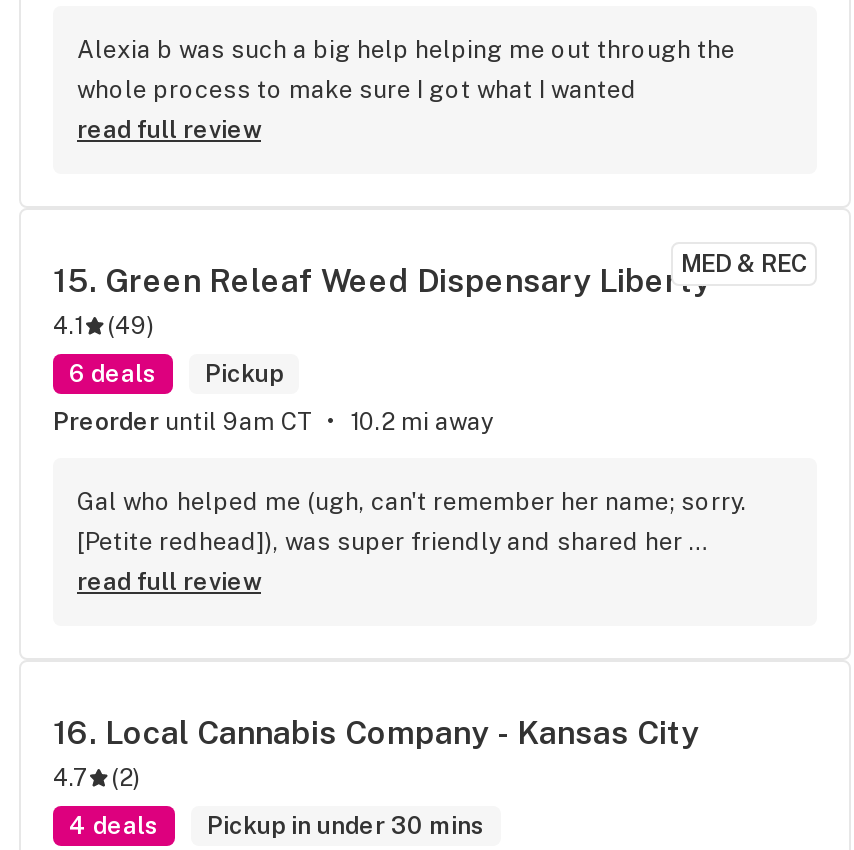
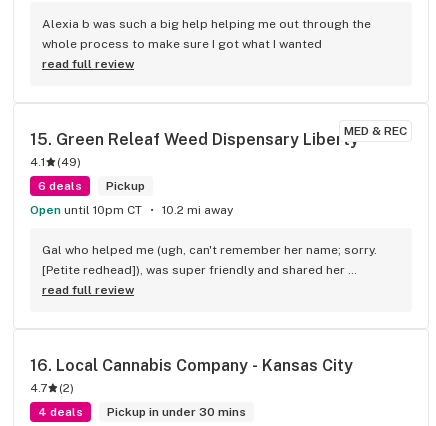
[69,408,311,436] Preorder until 9am CT -> [39,203,142,217] Open until 10pm CT

